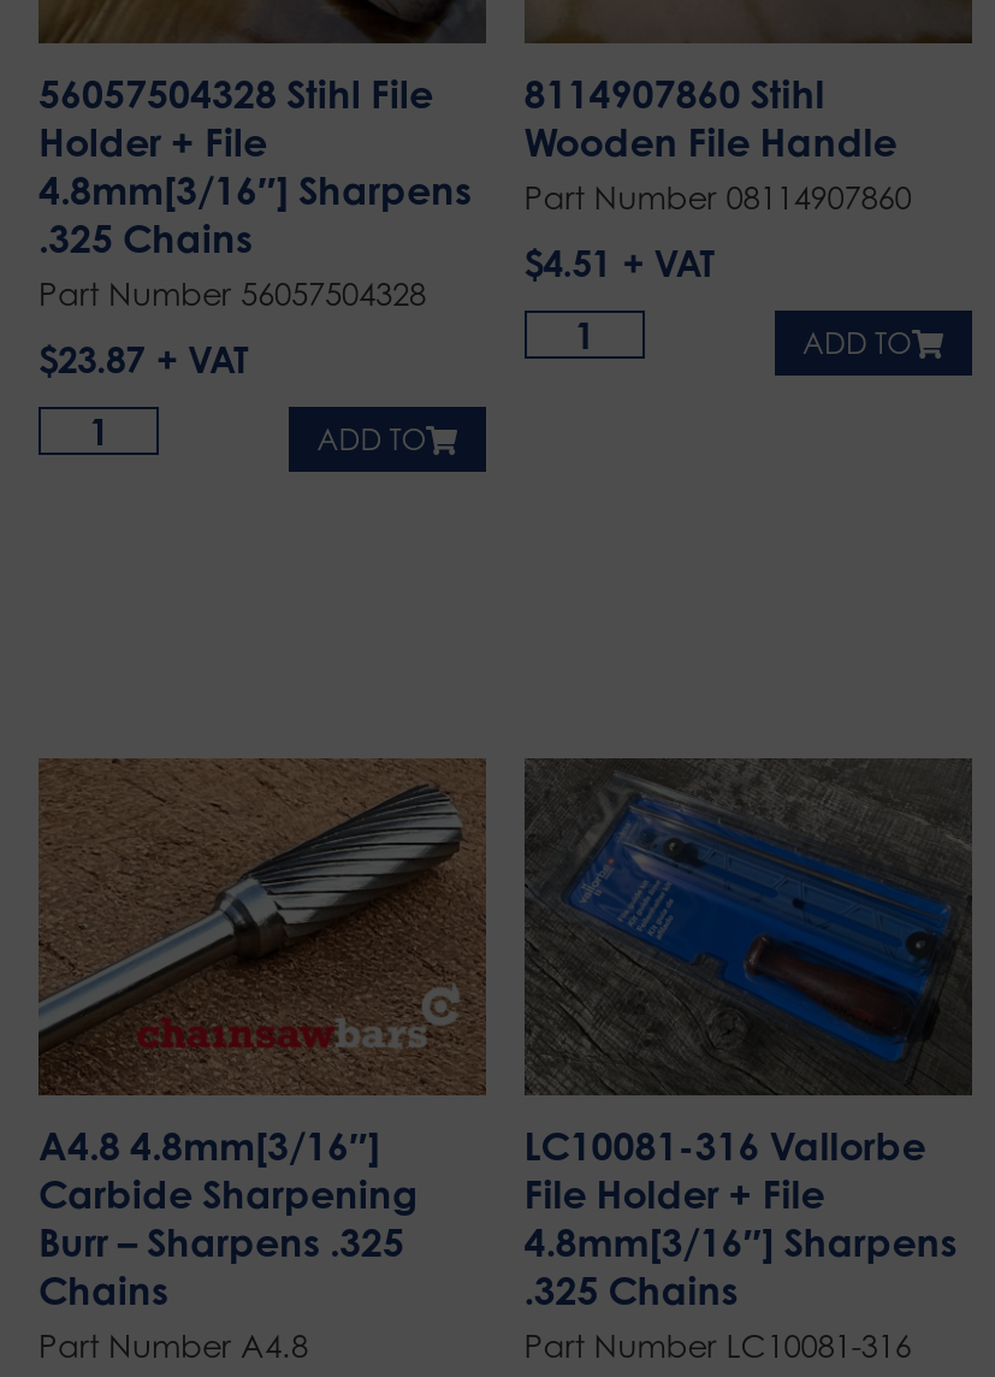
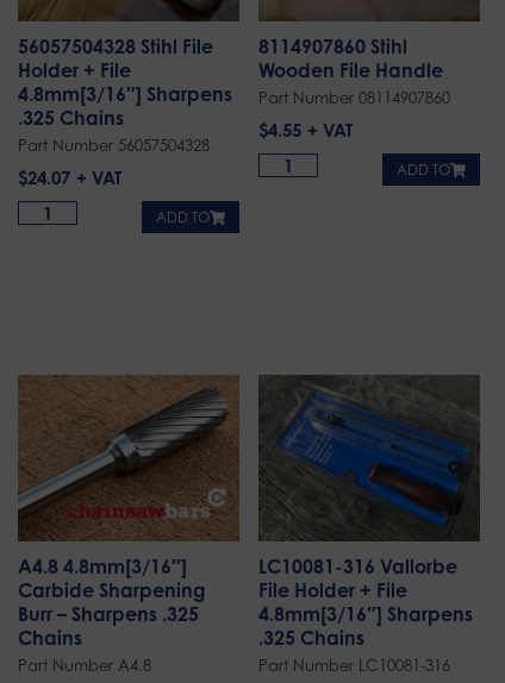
[524,242,611,287] $4.51 -> [258,119,301,142] $4.55
[39,338,144,384] $23.87 -> [18,167,70,190] $24.07

